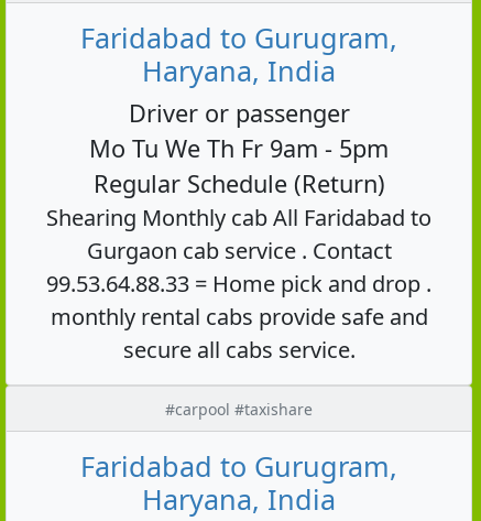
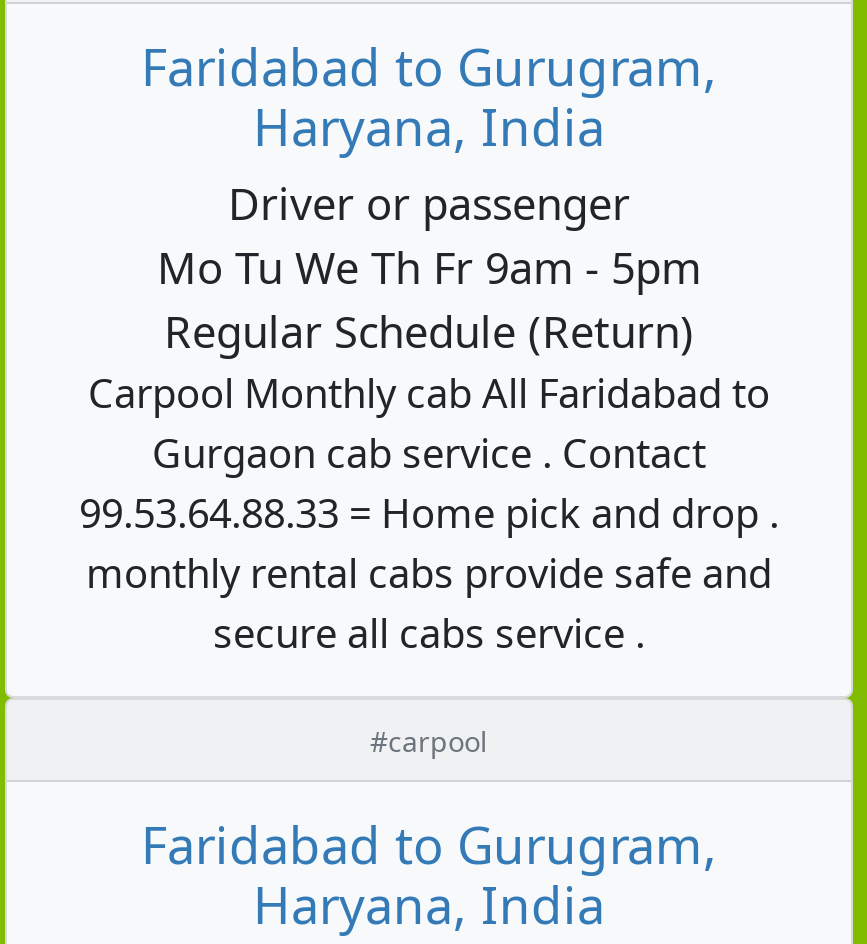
[46,202,431,232] Shearing Monthly cab All Faridabad to -> [88,366,770,420] Carpool Monthly cab All Faridabad to
[123,335,355,364] secure all cabs service. -> [213,606,645,660] secure all cabs service .
[165,399,313,419] #carpool #taxishare -> [370,722,488,760] #carpool

